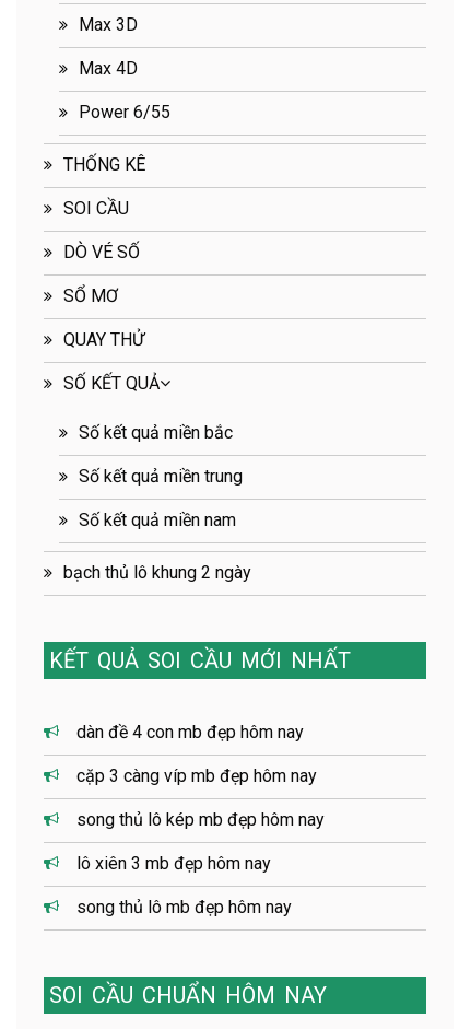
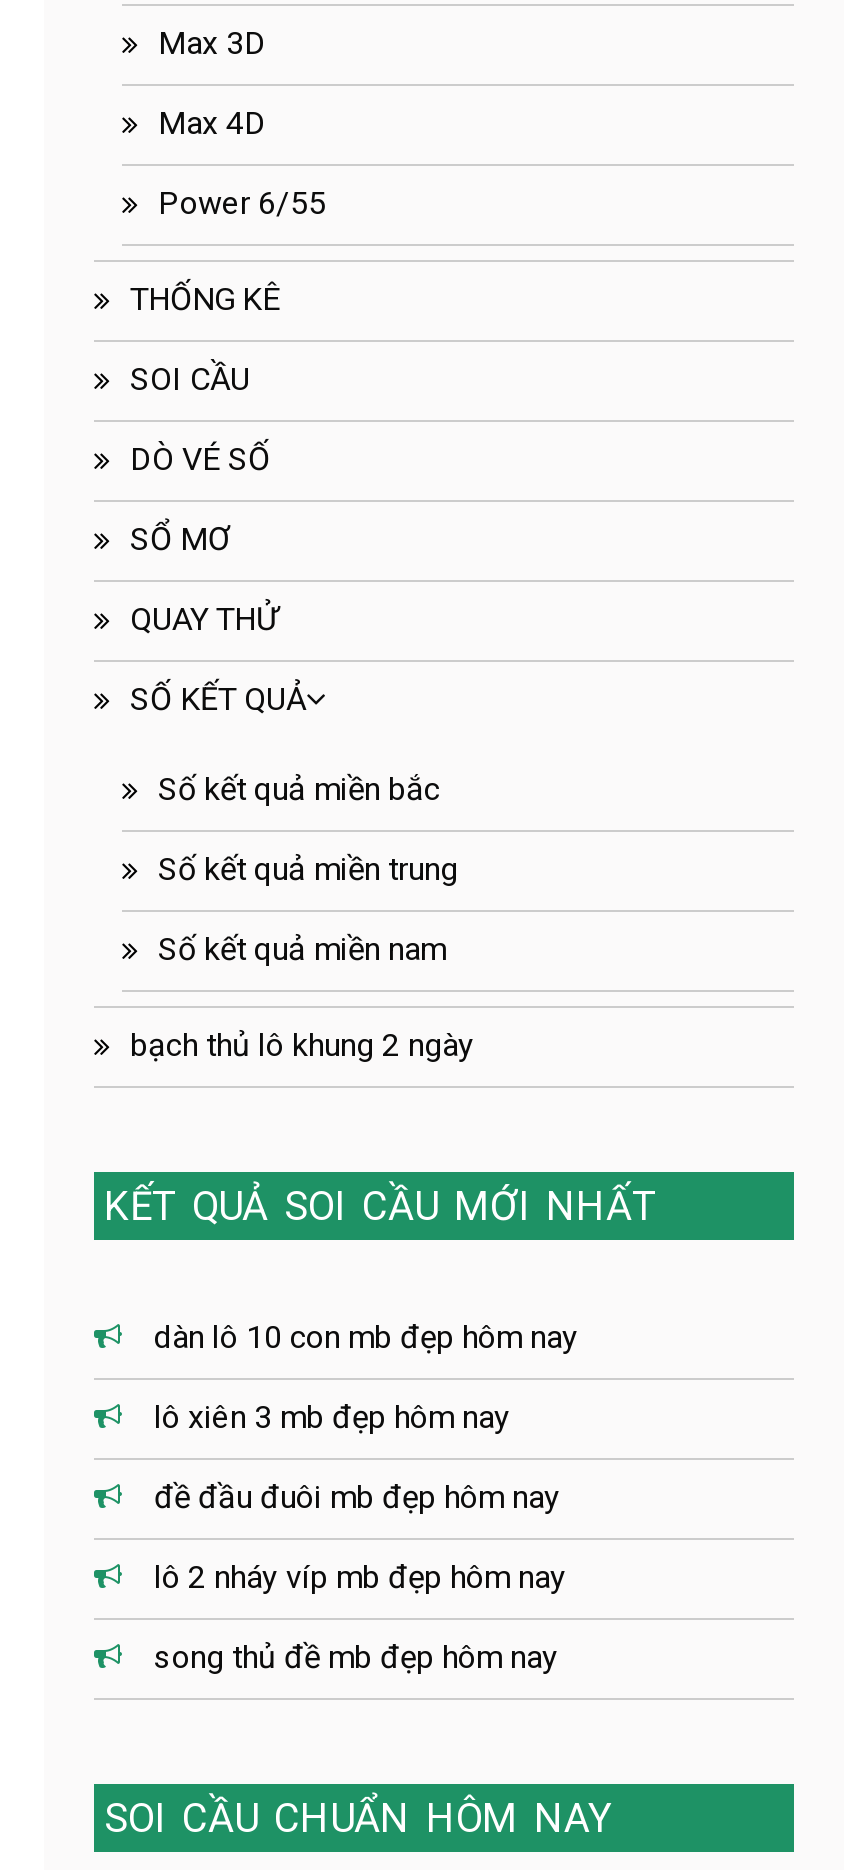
[76,721,325,830] dàn đề 4 con mb đẹp hôm nay | cặp 3 càng víp mb đẹp hôm nay | song thủ lô kép mb đẹp hôm nay -> [154,1317,578,1355] dàn lô 10 con mb đẹp hôm nay
moved [76,853,271,873] -> [154,1397,510,1435]: lô xiên 3 mb đẹp hôm nay
[76,896,292,917] song thủ lô mb đẹp hôm nay -> [154,1477,566,1675] đề đầu đuôi mb đẹp hôm nay | lô 2 nháy víp mb đẹp hôm nay | song thủ đề mb đẹp hôm nay

